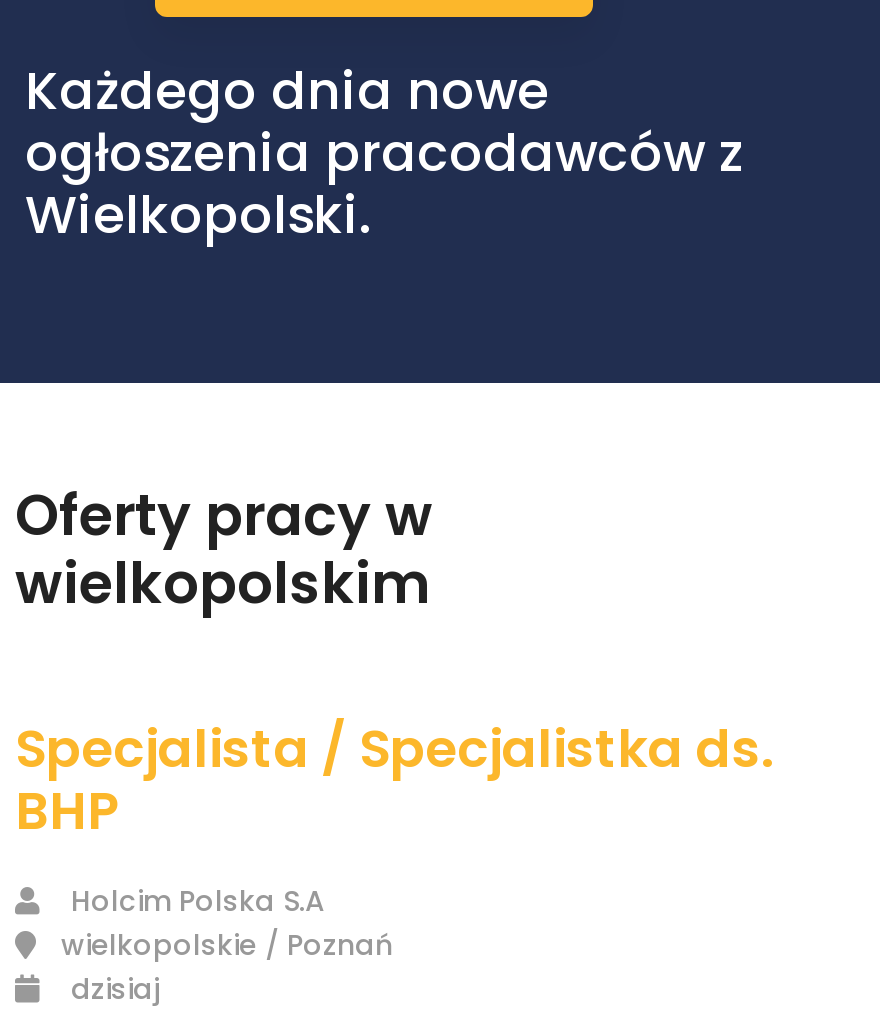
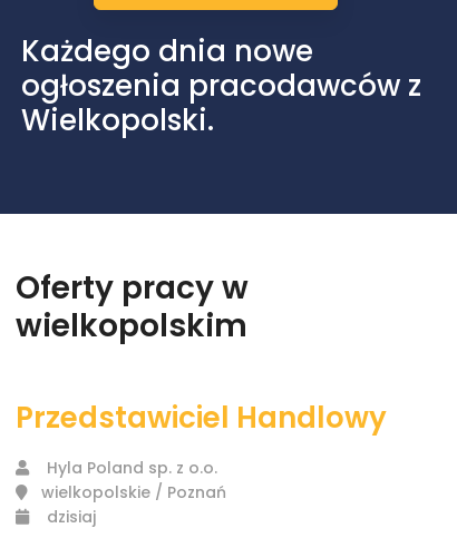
[15,713,773,847] Specjalista / Specjalistka ds. | BHP -> [16,398,387,438] Przedstawiciel Handlowy
[39,881,325,921] Holcim Polska S.A -> [29,457,217,479] Hyla Poland sp. z o.o.

